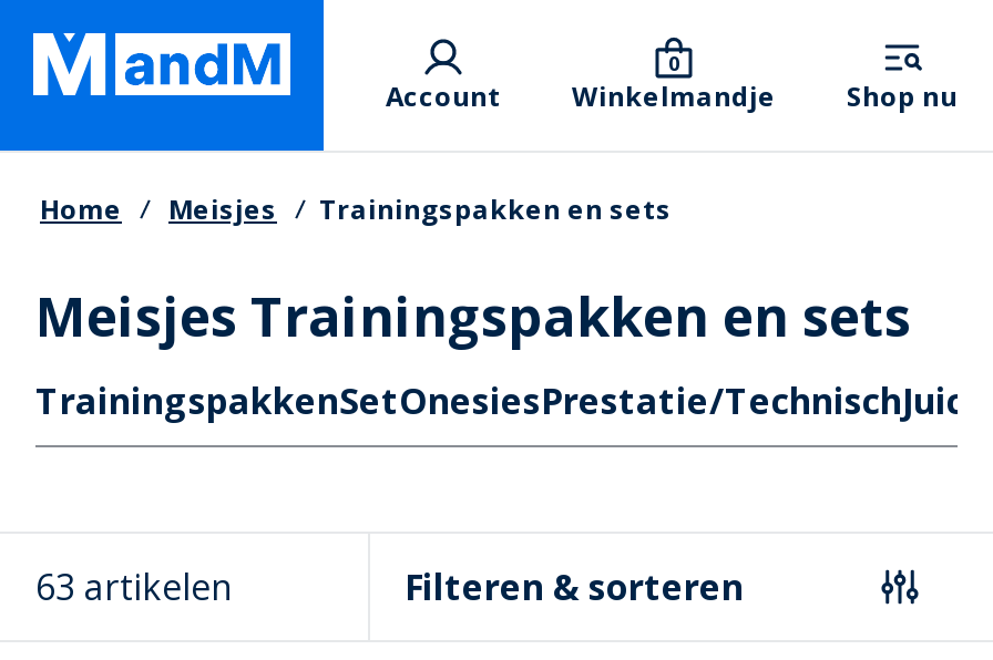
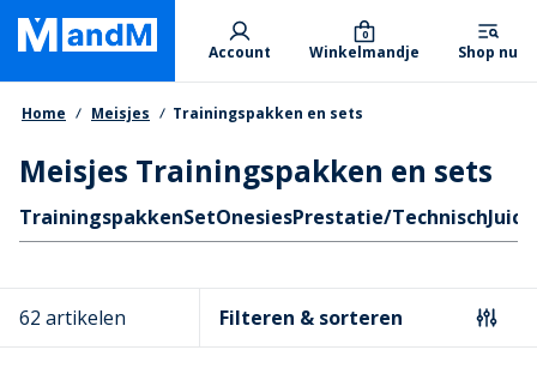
[35,563,233,611] 63 artikelen -> [19,304,126,331] 62 artikelen

